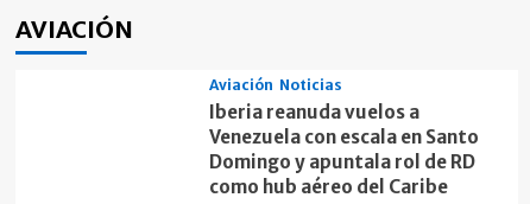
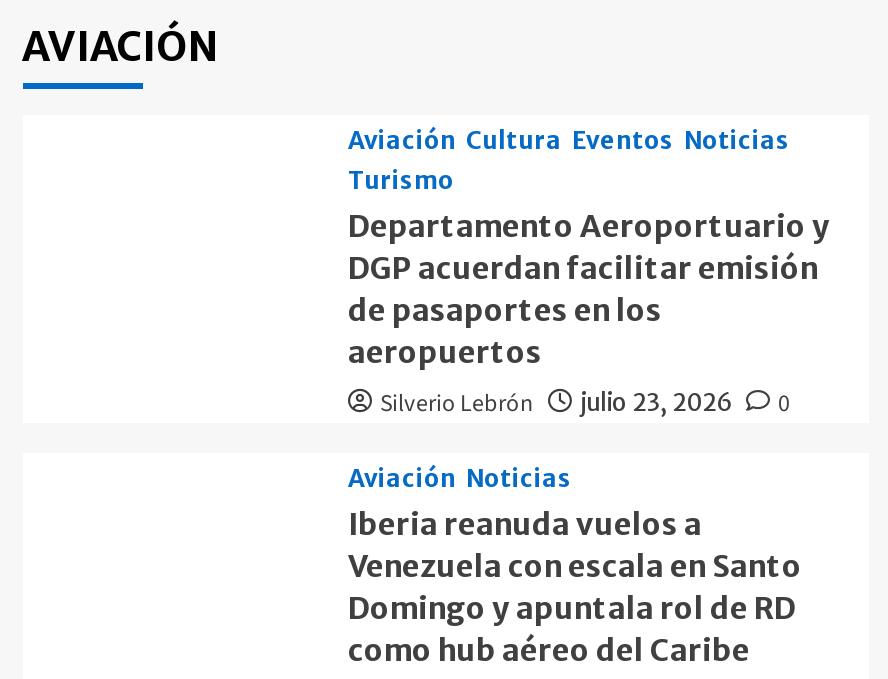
none -> [348,125,830,421] Aviación Cultura Eventos Noticias | Turismo | Departamento Aeroportuario y | DGP acuerdan facilitar emisión | de pasaportes en los | aeropuertos | Silverio Lebrón | julio 23, 2026 | 0

